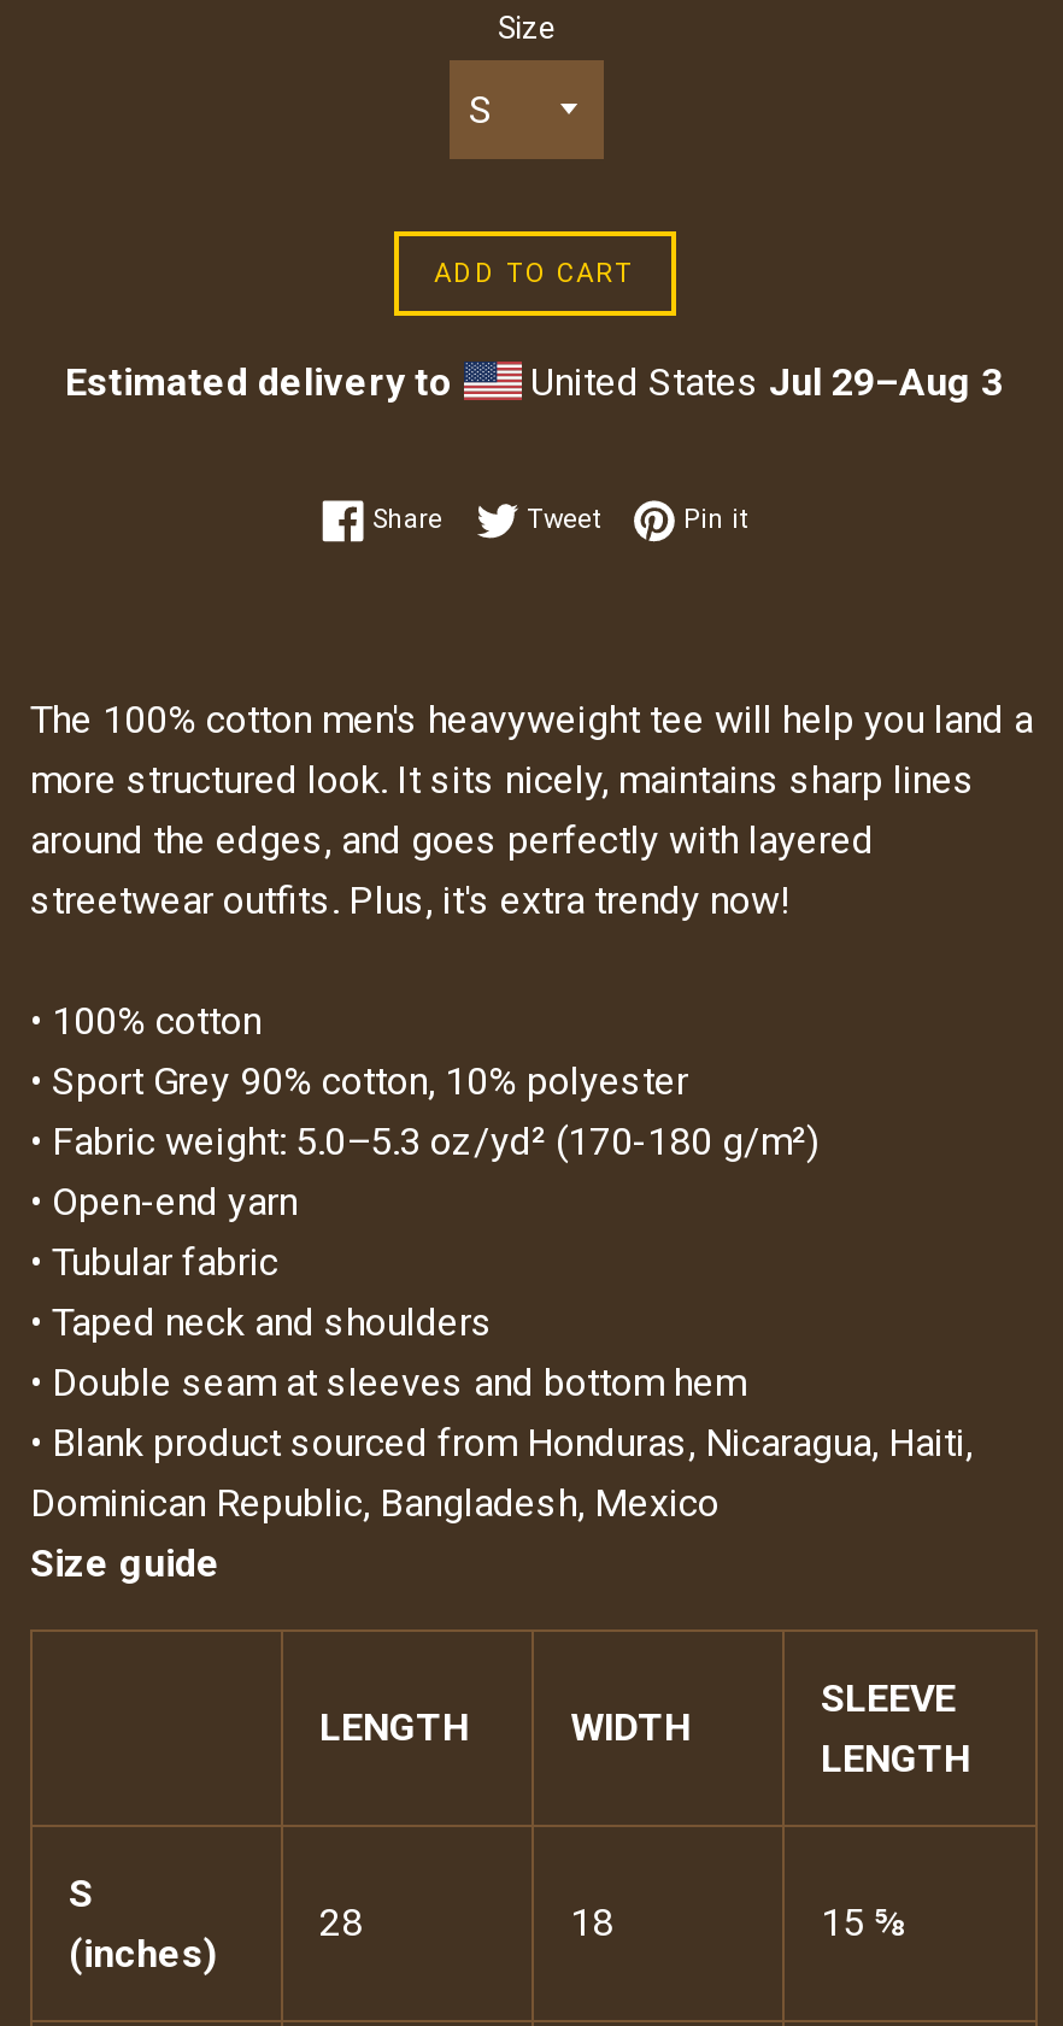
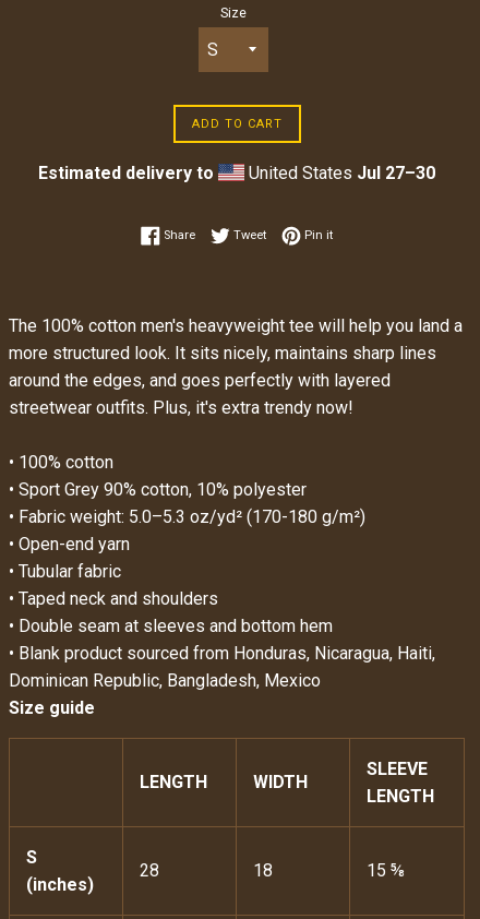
[521,360,1003,406] United States Jul 29–Aug 3 -> [244,163,435,184] United States Jul 27–30

